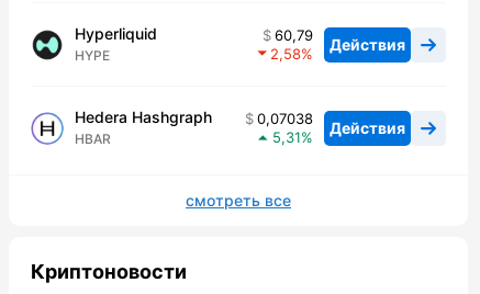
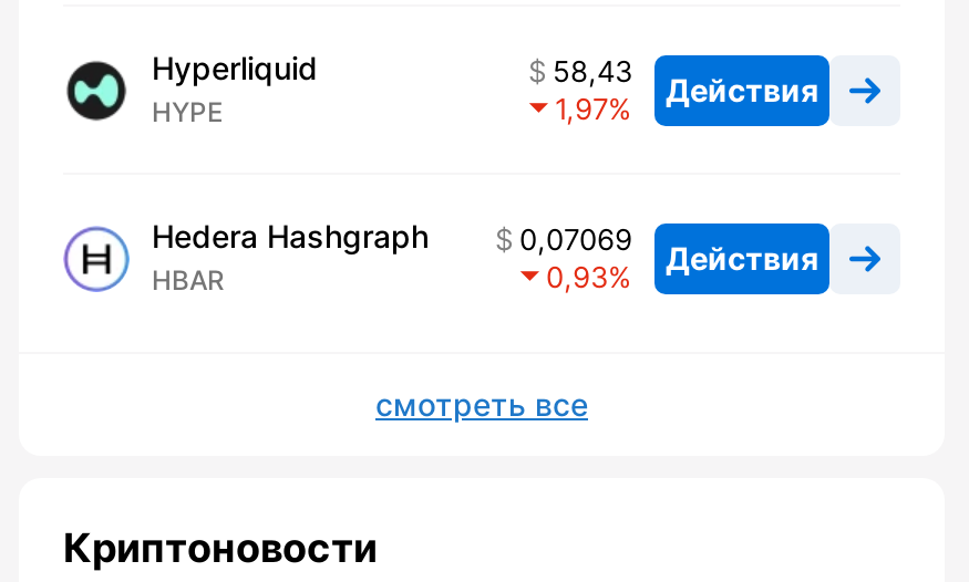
[275,27,405,54] 60,79 Действия -> [553,54,818,108] 58,43 Действия
[270,45,301,63] 2,58 -> [555,92,608,127] 1,97
[257,110,405,137] 0,07038 Действия -> [519,222,818,276] 0,07069 Действия
[272,129,301,146] 5,31 -> [546,260,608,295] 0,93

